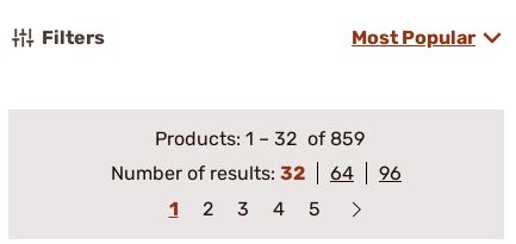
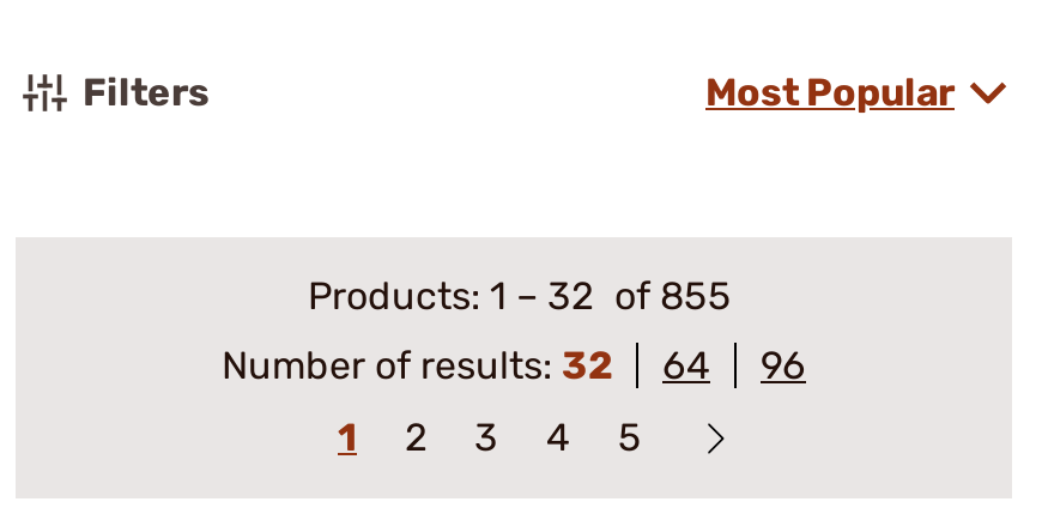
[154,127,364,150] Products: 1 – 32 of 859 -> [308,273,732,319] Products: 1 – 32 of 855

